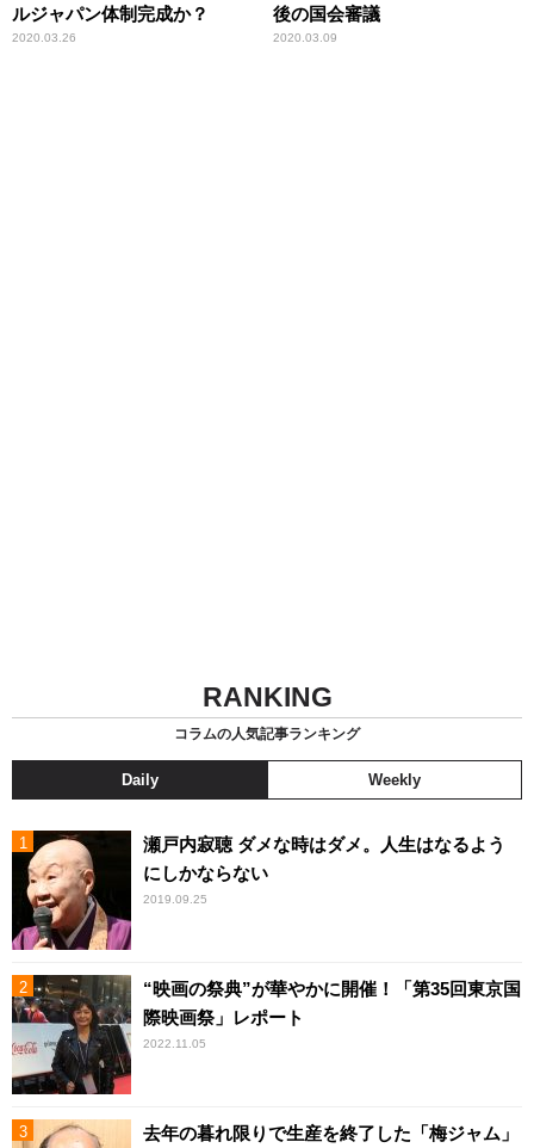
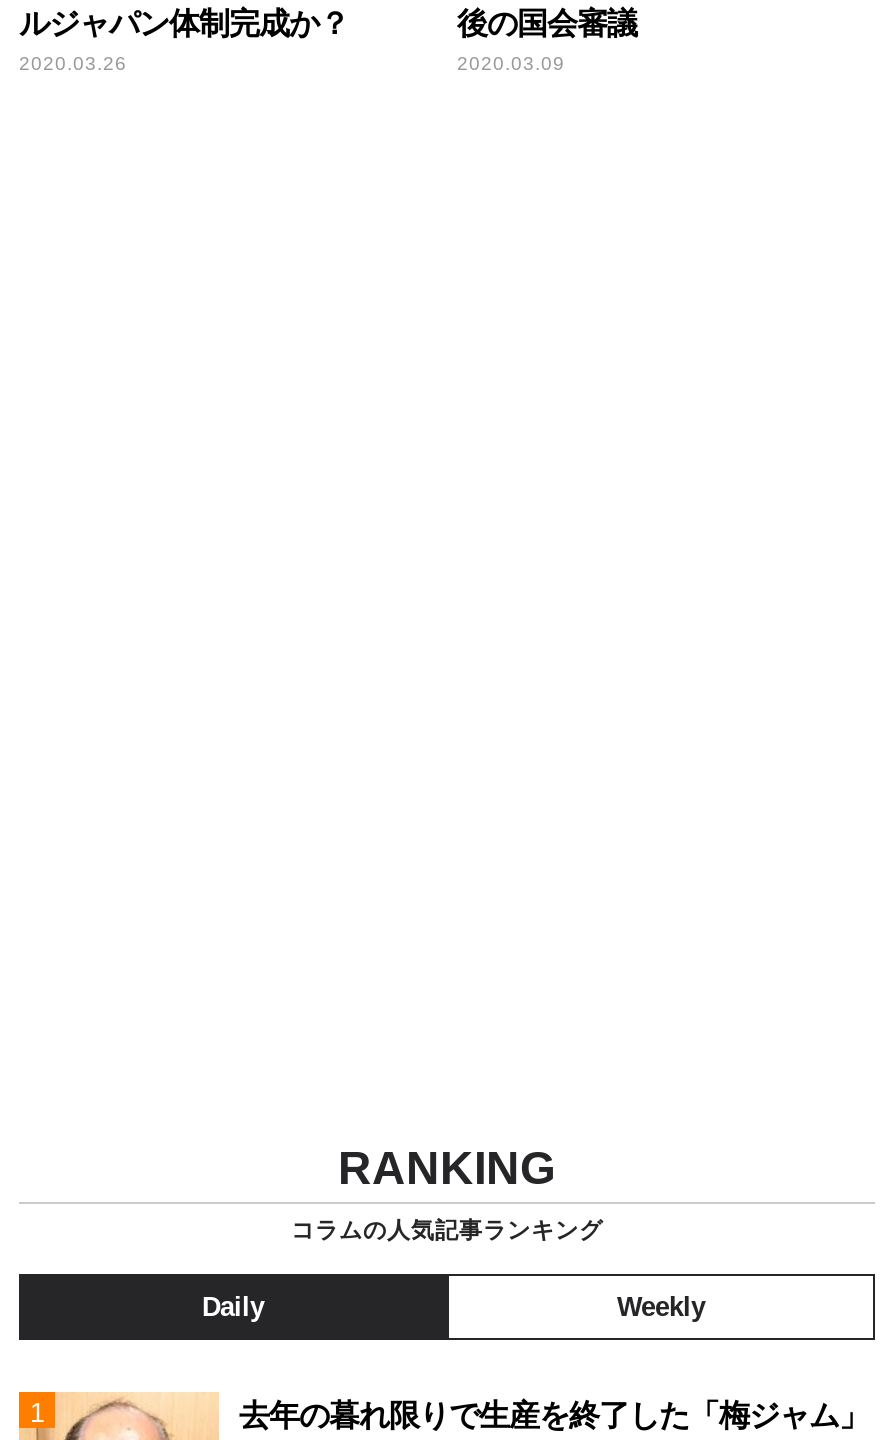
[11,829,505,951] [image] | 瀬戸内寂聴 ダメな時はダメ。人生はなるよう | にしかならない | 2019.09.25 -> none
[11,974,521,1095] [image] | “映画の祭典”が華やかに開催！「第35回東京国 | 際映画祭」レポート | 2022.11.05 -> none

